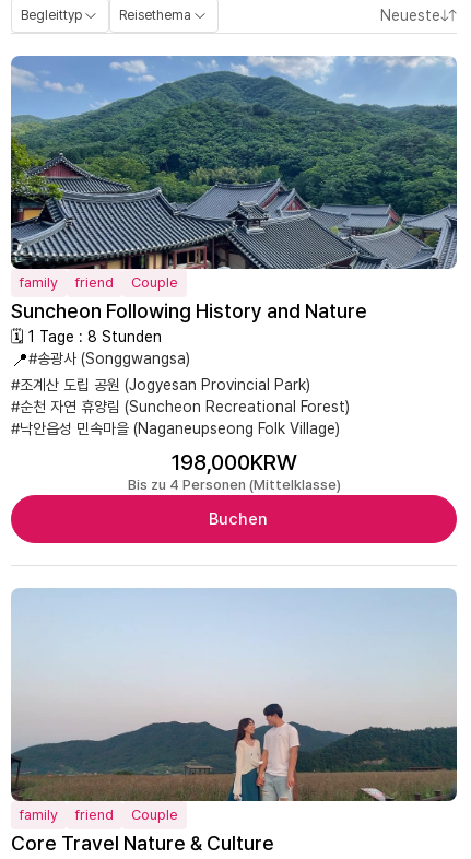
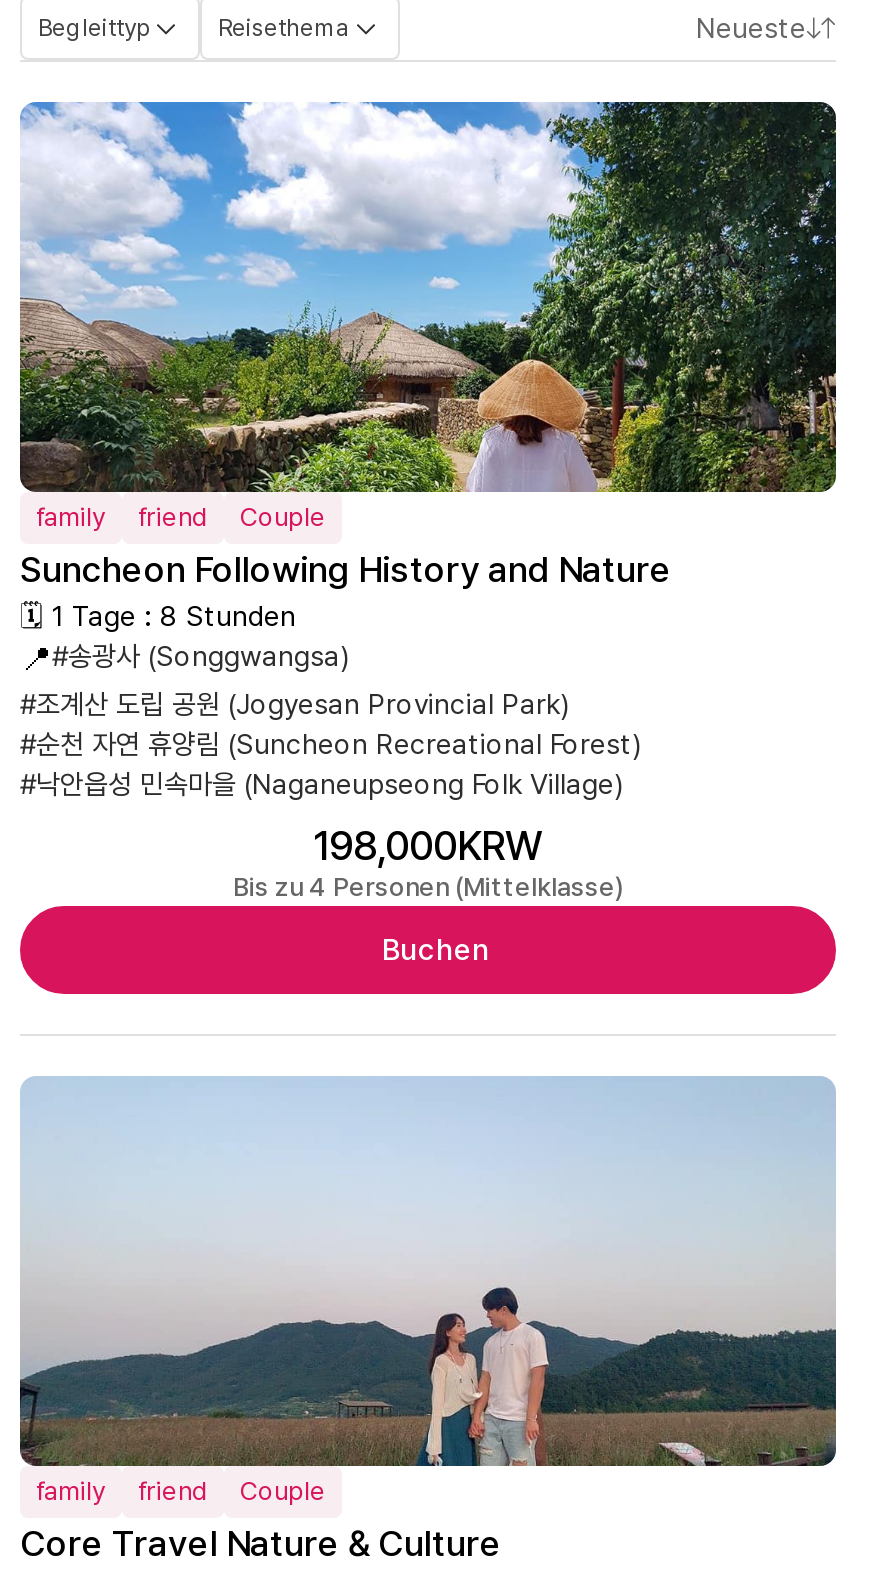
[10,55,458,270] [image] -> [18,100,838,494] [image]

